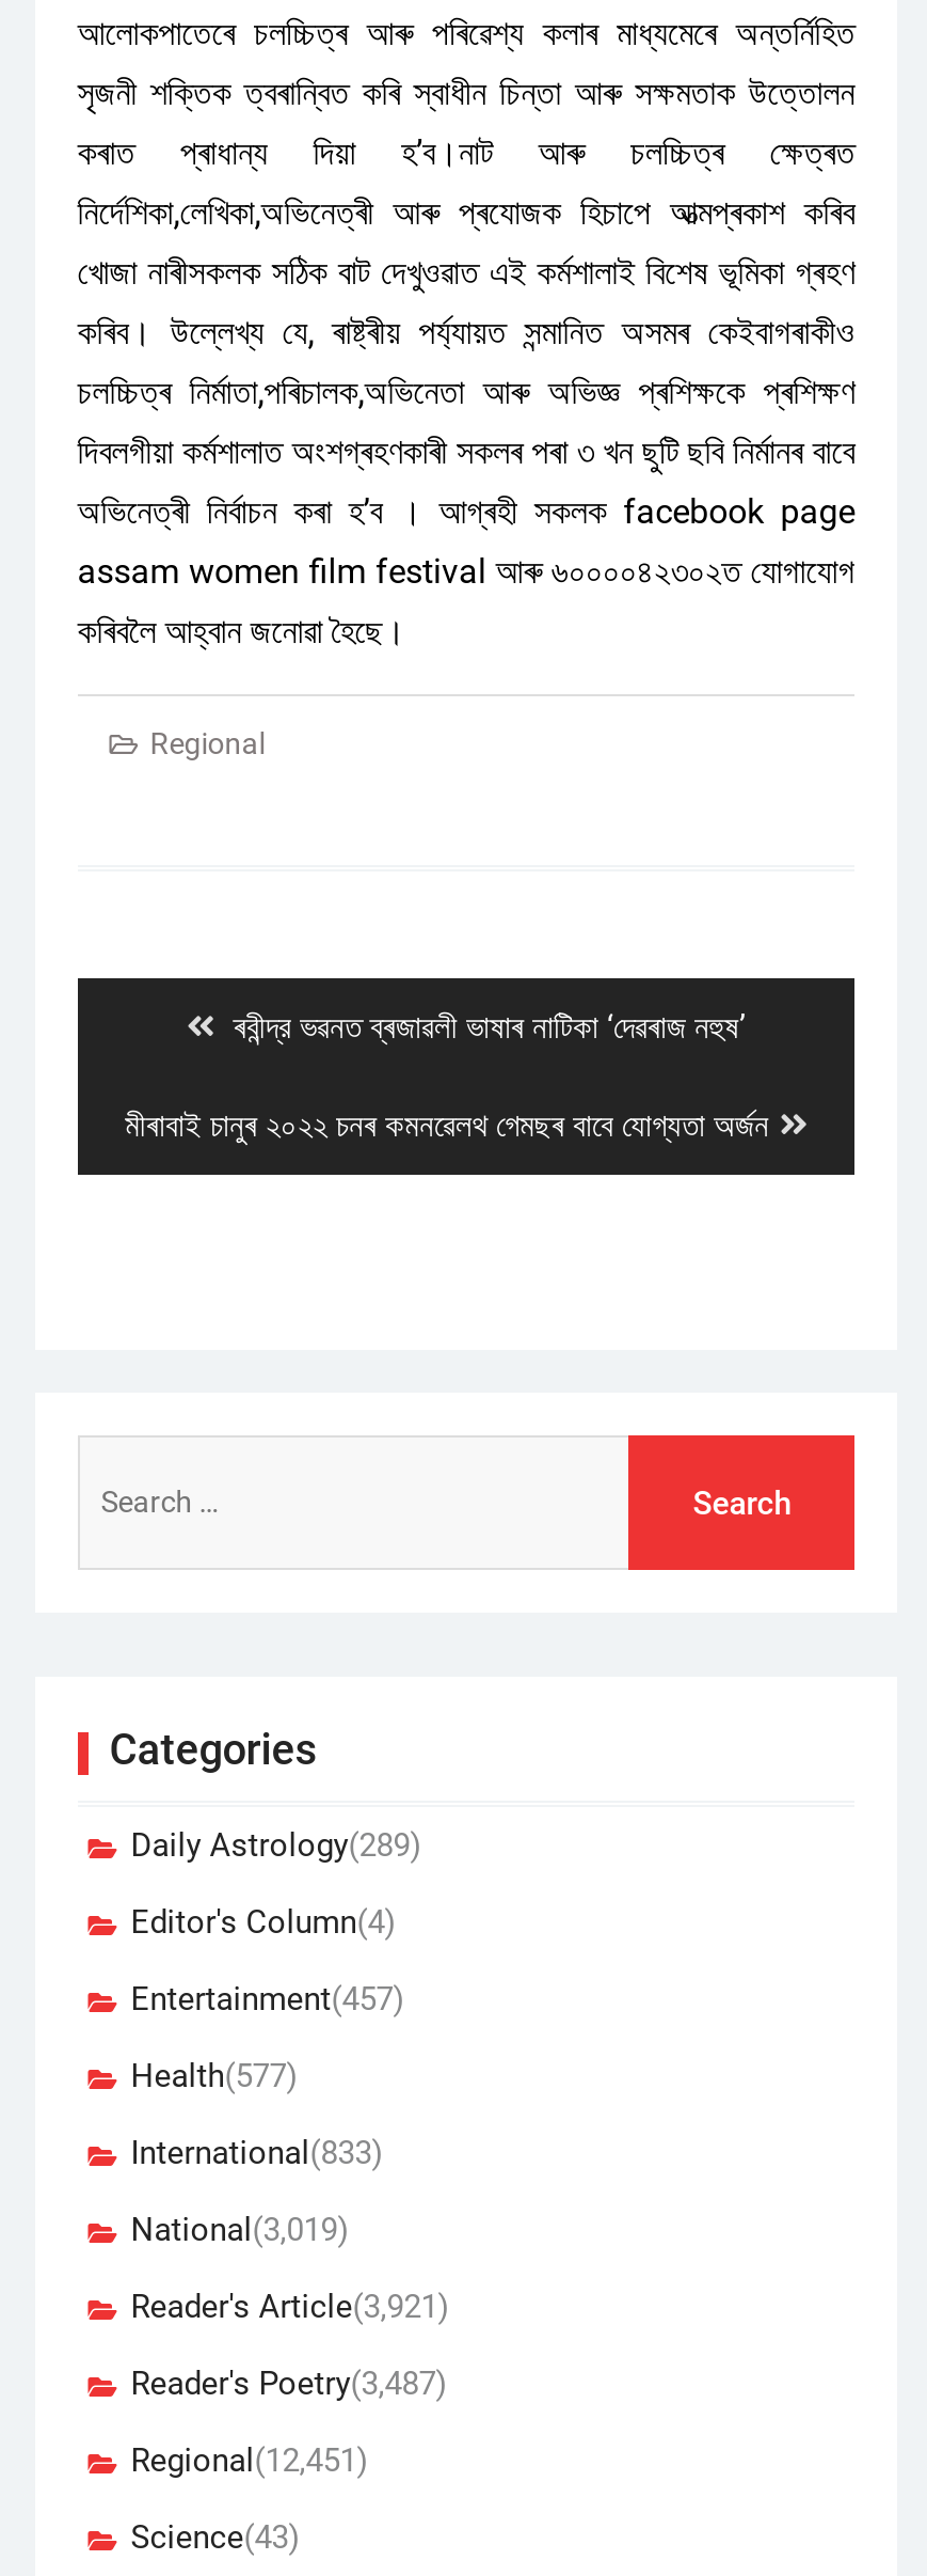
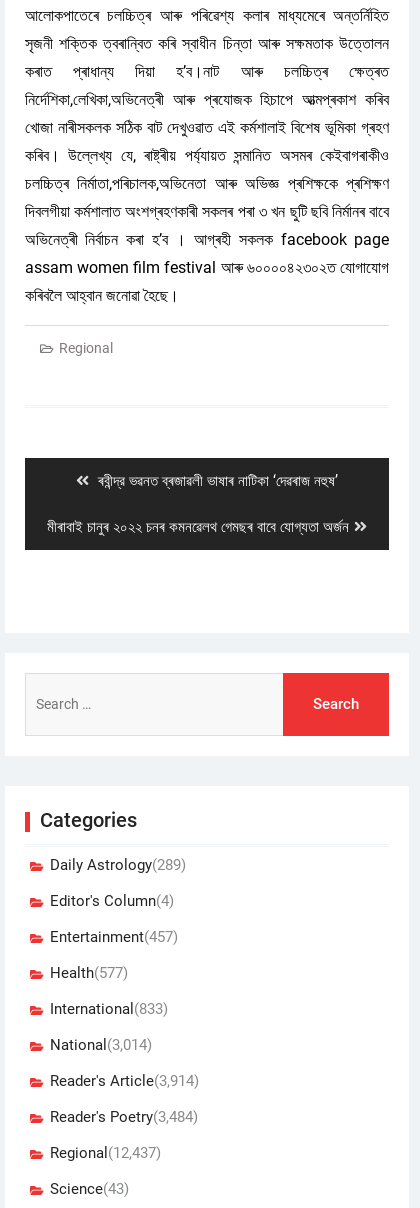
[131,2211,348,2249] National(3,019) -> [50,1035,152,1053] National(3,014)
[131,2288,448,2326] Reader's Article(3,921) -> [50,1071,199,1089] Reader's Article(3,914)
[131,2365,446,2403] Reader's Poetry(3,487) -> [50,1107,198,1125] Reader's Poetry(3,484)
[131,2441,367,2480] Regional(12,451) -> [50,1143,161,1161] Regional(12,437)

